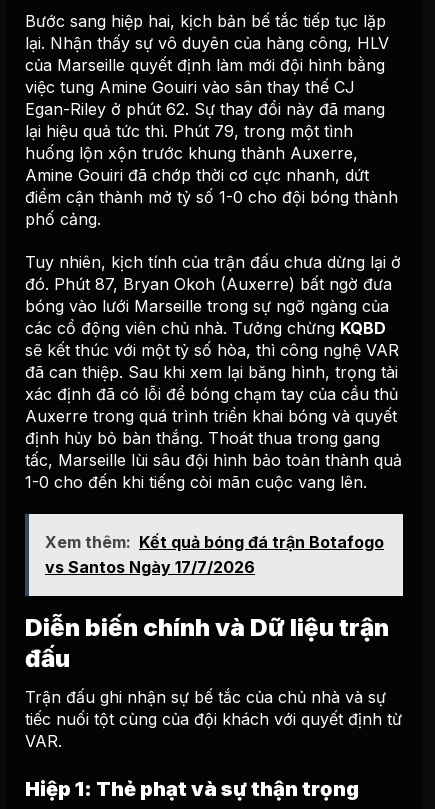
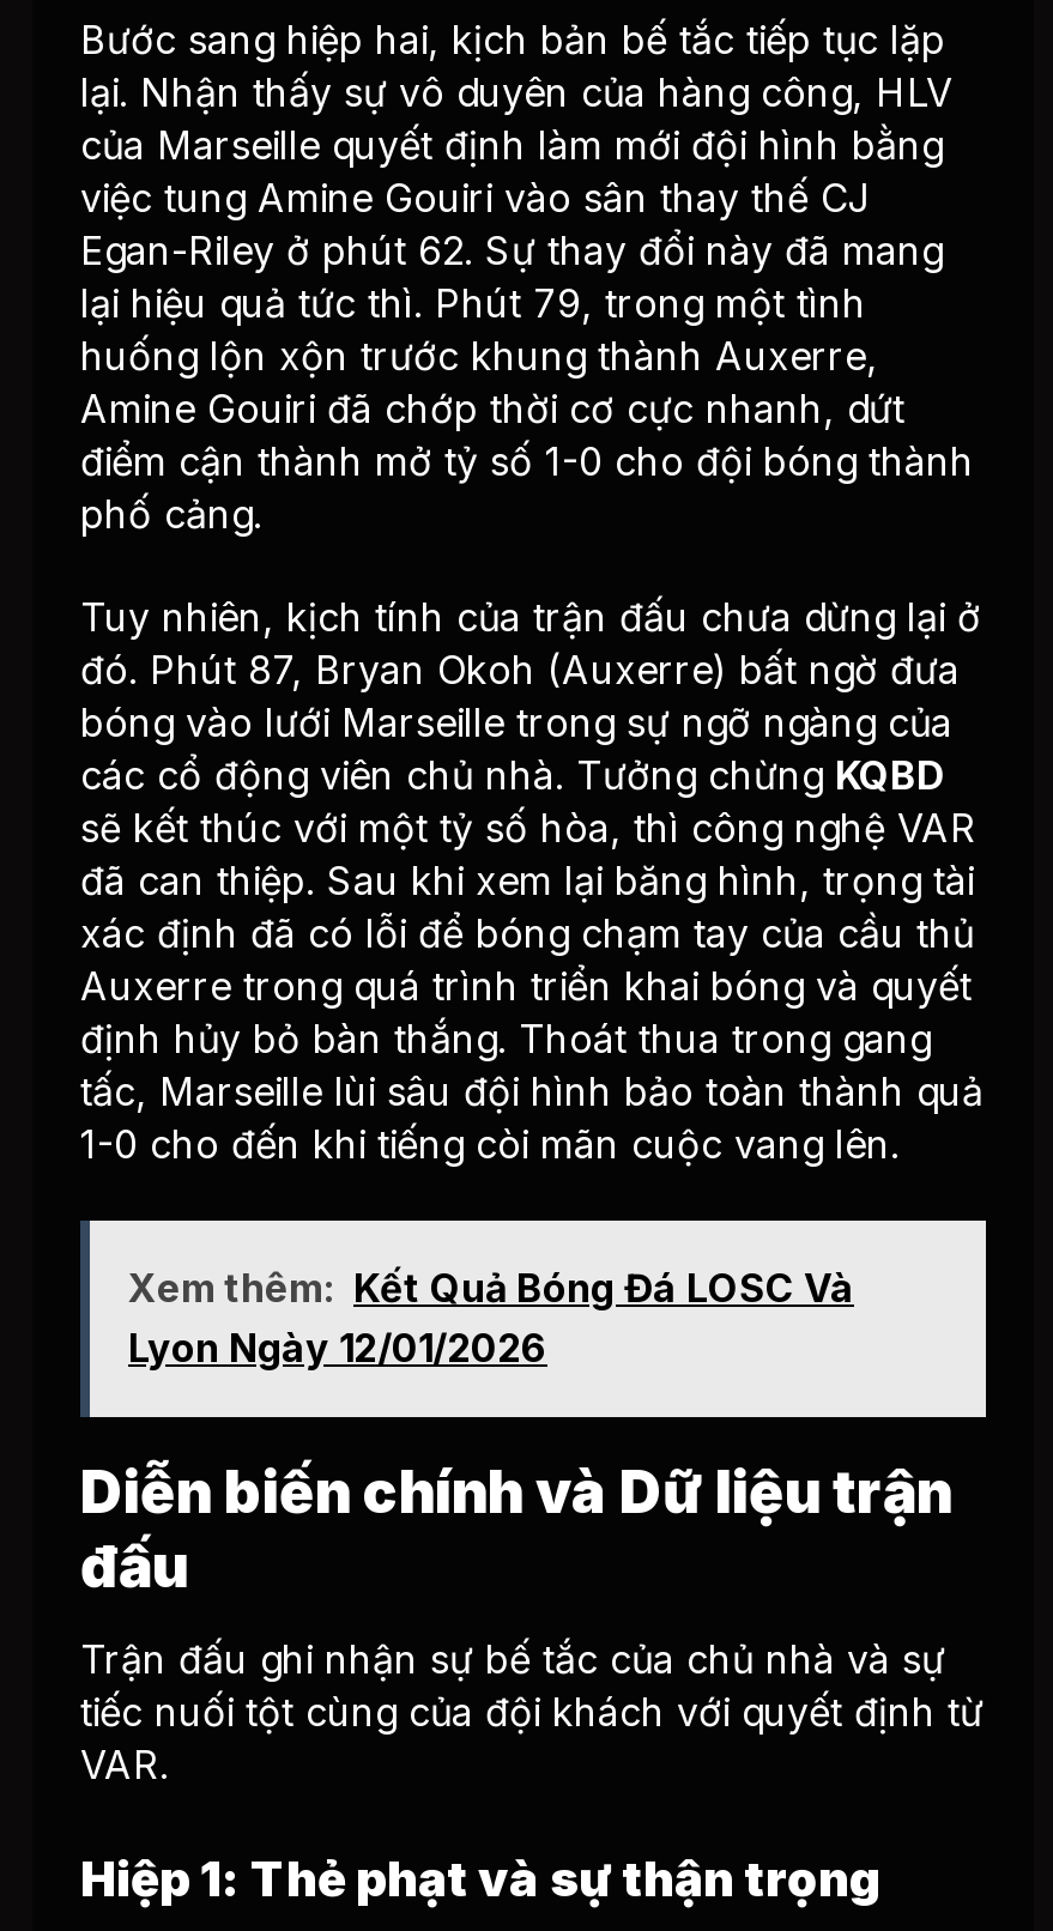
[45,532,384,577] Xem thêm: Kết quả bóng đá trận Botafogo | vs Santos Ngày 17/7/2026 -> [128,1264,854,1371] Xem thêm: Kết Quả Bóng Đá LOSC Và | Lyon Ngày 12/01/2026

